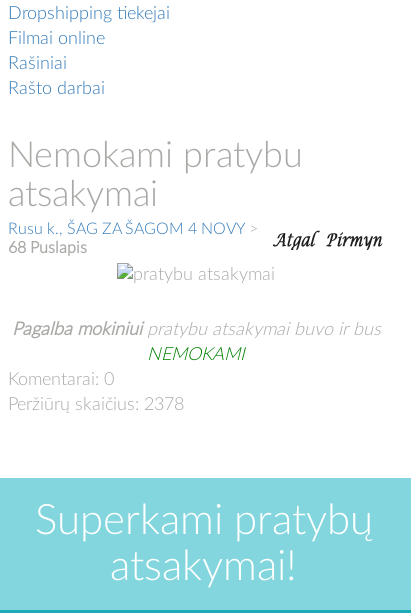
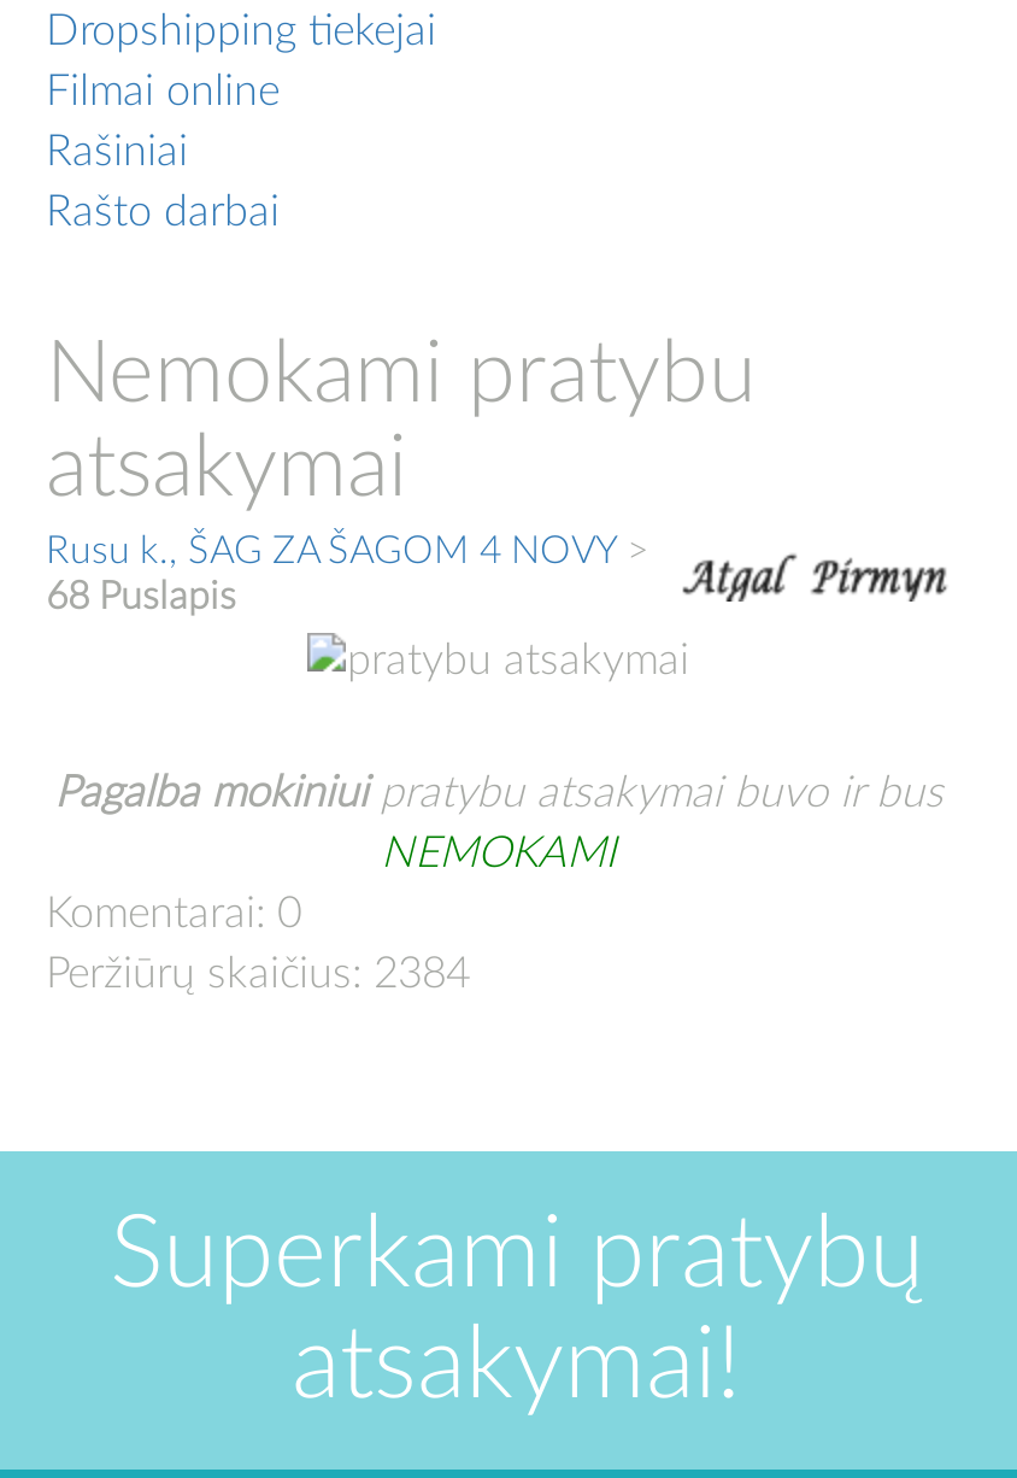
[8,396,184,414] Peržiūrų skaičius: 2378 -> [46,954,470,997] Peržiūrų skaičius: 2384

